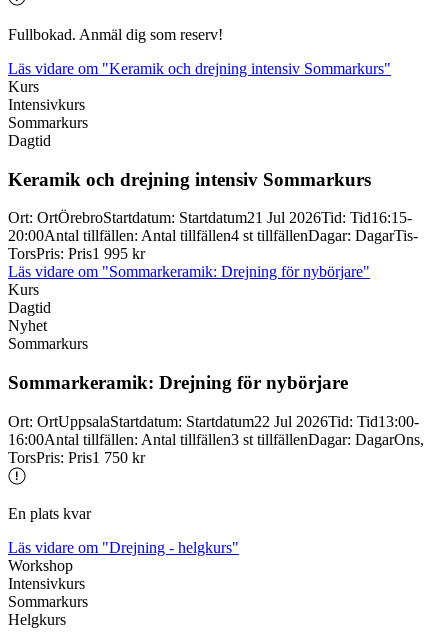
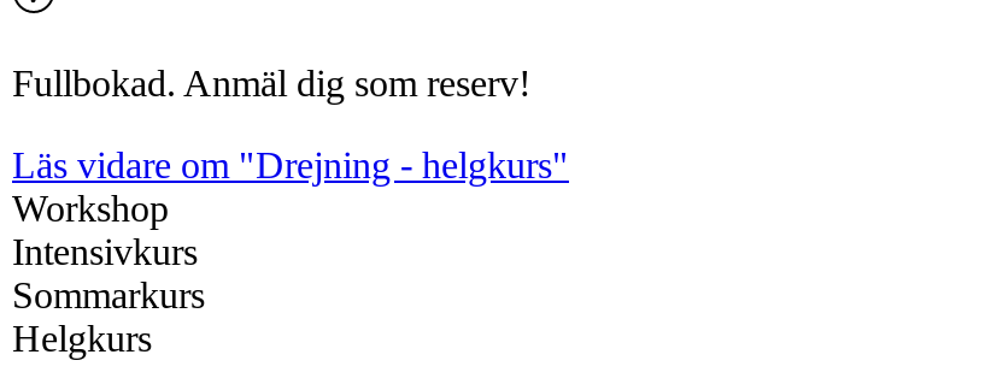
[8,60,424,522] Läs vidare om "Keramik och drejning intensiv Sommarkurs" | Kurs | Intensivkurs | Sommarkurs | Dagtid | Keramik och drejning intensiv Sommarkurs | Ort: OrtÖrebroStartdatum: Startdatum21 Jul 2026Tid: Tid16:15- | 20:00Antal tillfällen: Antal tillfällen4 st tillfällenDagar: DagarTis- | TorsPris: Pris1 995 kr | Läs vidare om "Sommarkeramik: Drejning för nybörjare" | Kurs | Dagtid | Nyhet | Sommarkurs | Sommarkeramik: Drejning för nybörjare | Ort: Ort UppsalaStartdatum: Startdatum22 Jul 2026Tid: Tid 13:00- | 16:00Antal tillfällen: Antal tillfällen3 st tillfällenDagar: DagarOns, | TorsPris: Pris1 750 kr | En plats kvar -> none

